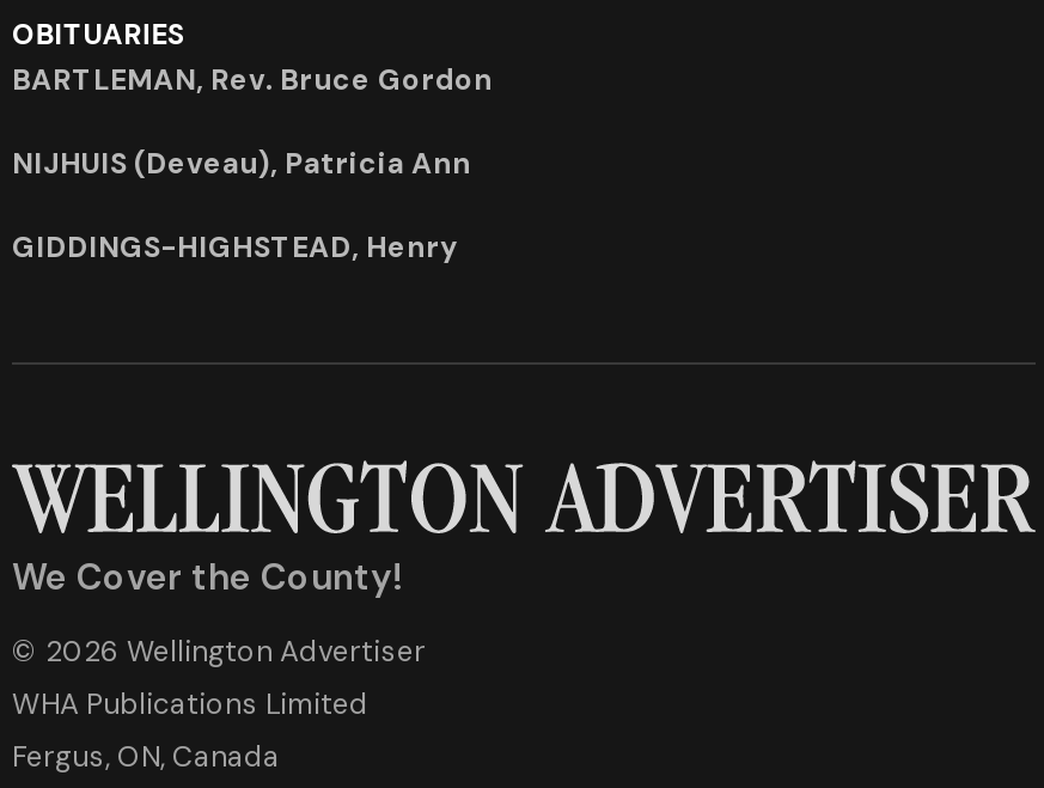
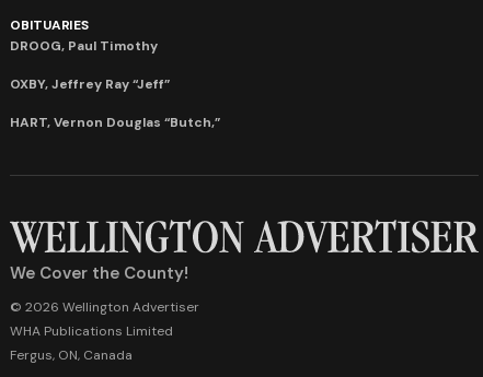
[12,60,493,99] BARTLEMAN, Rev. Bruce Gordon -> [10,37,158,54] DROOG, Paul Timothy
[12,144,471,182] NIJHUIS (Deveau), Patricia Ann -> [10,75,170,93] OXBY, Jeffrey Ray “Jeff”
[12,228,457,266] GIDDINGS-HIGHSTEAD, Henry -> [10,113,220,131] HART, Vernon Douglas “Butch,”

